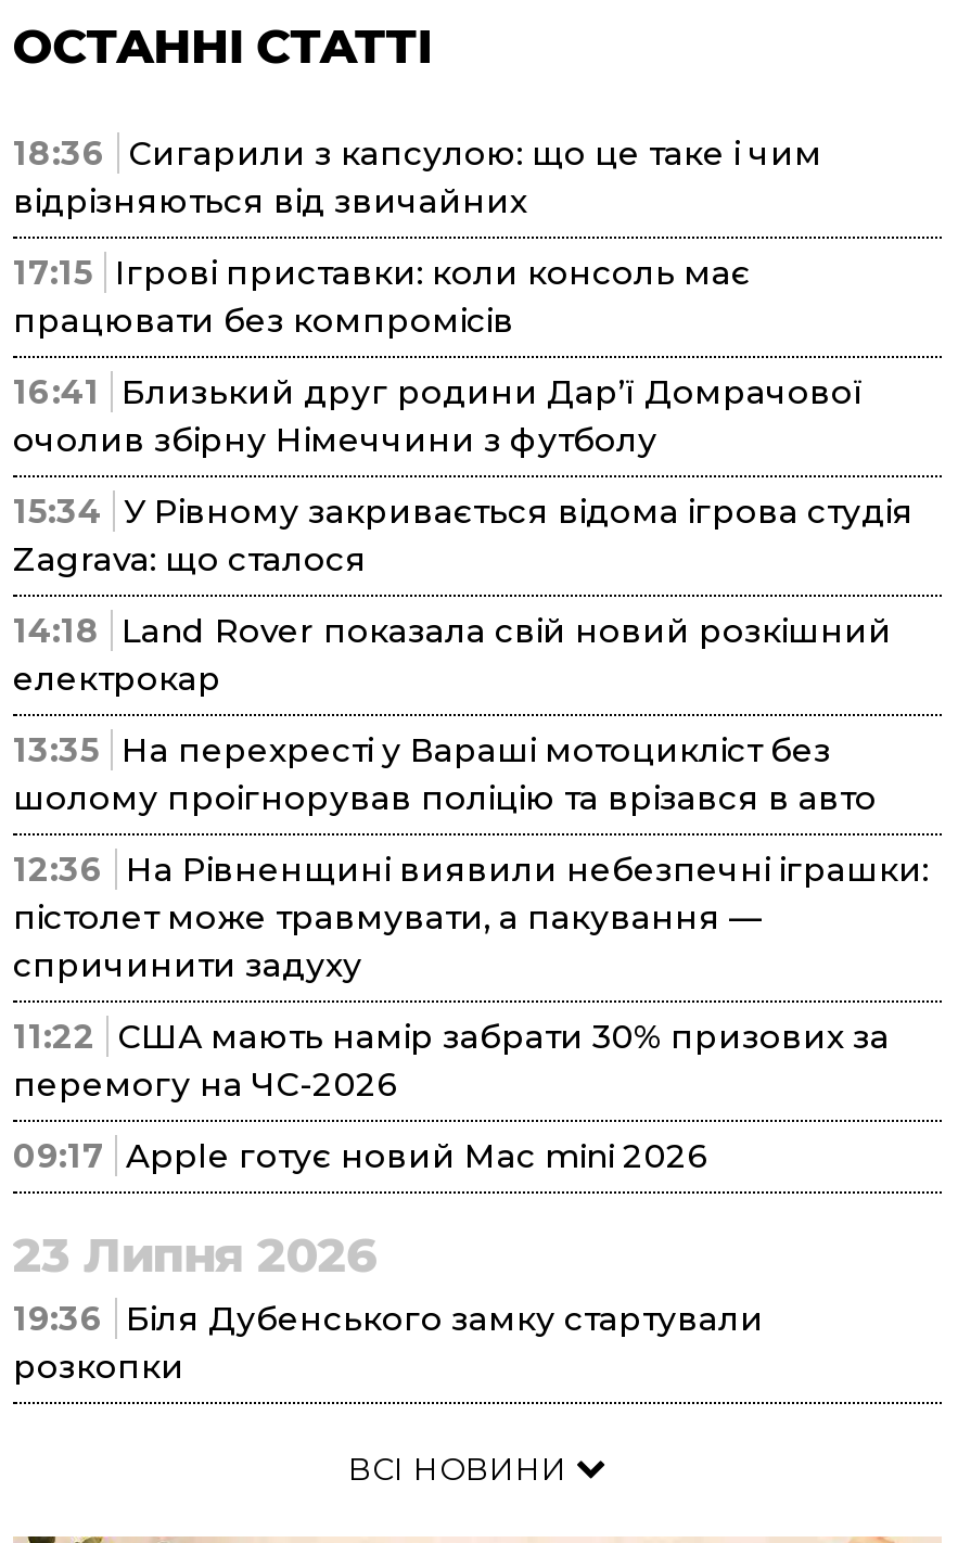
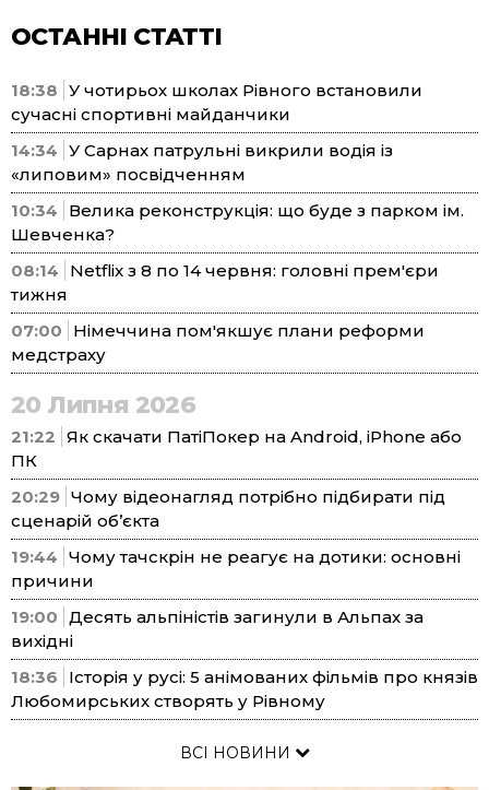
[13,133,822,222] 18:36 Сигарили з капсулою: що це таке і чим | відрізняються від звичайних -> [11,80,422,125] 18:38 У чотирьох школах Рівного встановили | сучасні спортивні майданчики
[13,252,751,341] 17:15 Ігрові приставки: коли консоль має | працювати без компромісів -> [11,140,393,185] 14:34 У Сарнах патрульні викрили водія із | «липовим» посвідченням
[13,371,864,460] 16:41 Близький друг родини Дар’ї Домрачової | очолив збірну Німеччини з футболу -> [11,200,464,245] 10:34 Велика реконструкція: що буде з парком ім. | Шевченка?
[13,491,914,580] 15:34 У Рівному закривається відома ігрова студія | Zagrava: що сталося -> [11,260,439,305] 08:14 Netflix з 8 по 14 червня: головні прем'єри | тижня
[13,610,892,699] 14:18 Land Rover показала свій новий розкішний | електрокар -> [11,320,425,365] 07:00 Німеччина пом'якшує плани реформи | медстраху
[13,729,877,818] 13:35 На перехресті у Вараші мотоцикліст без | шолому проігнорував поліцію та врізався в авто -> [11,390,462,471] 20 Липня 2026 | 21:22 Як скачати ПатіПокер на Android, iPhone або | ПК
[13,849,929,985] 12:36 На Рівненщині виявили небезпечні іграшки: | пістолет може травмувати, а пакування — | спричинити задуху -> [11,486,445,531] 20:29 Чому відеонагляд потрібно підбирати під | сценарій об’єкта
[13,1016,890,1105] 11:22 США мають намір забрати 30% призових за | перемогу на ЧС-2026 -> [11,546,461,591] 19:44 Чому тачскрін не реагує на дотики: основні | причини
[13,1135,710,1176] 09:17 Apple готує новий Mac mini 2026 -> [11,607,424,651] 19:00 Десять альпіністів загинули в Альпах за | вихідні
[13,1226,764,1387] 23 Липня 2026 | 19:36 Біля Дубенського замку стартували | розкопки -> [11,667,478,711] 18:36 Історія у русі: 5 анімованих фільмів про князів | Любомирських створять у Рівному

